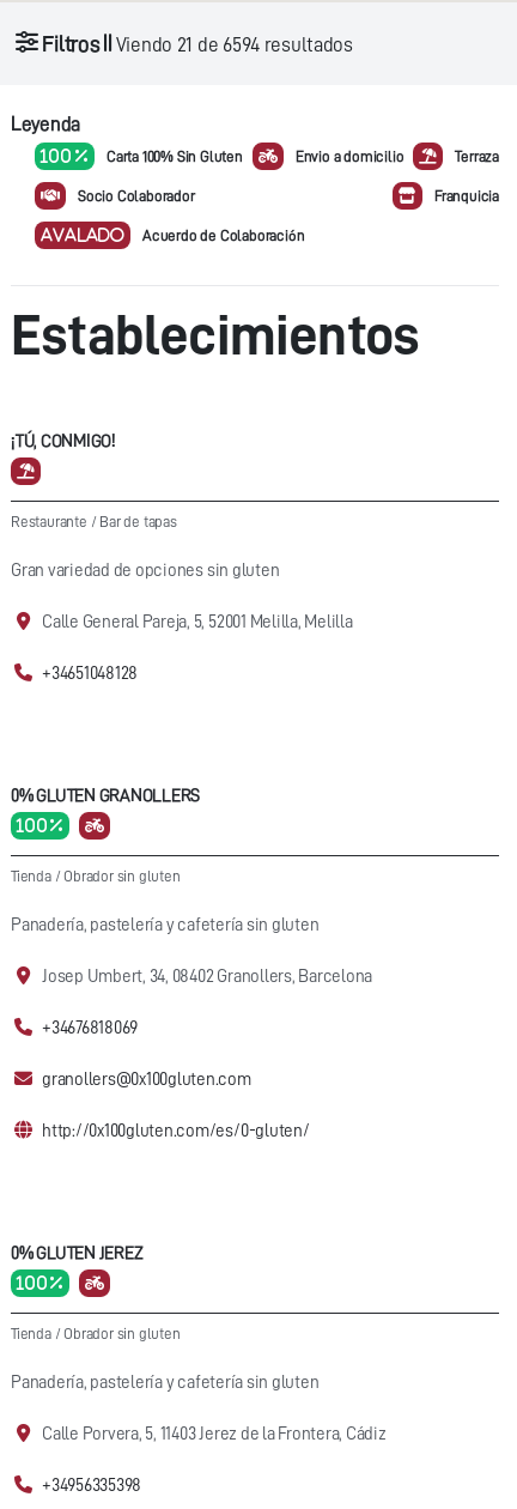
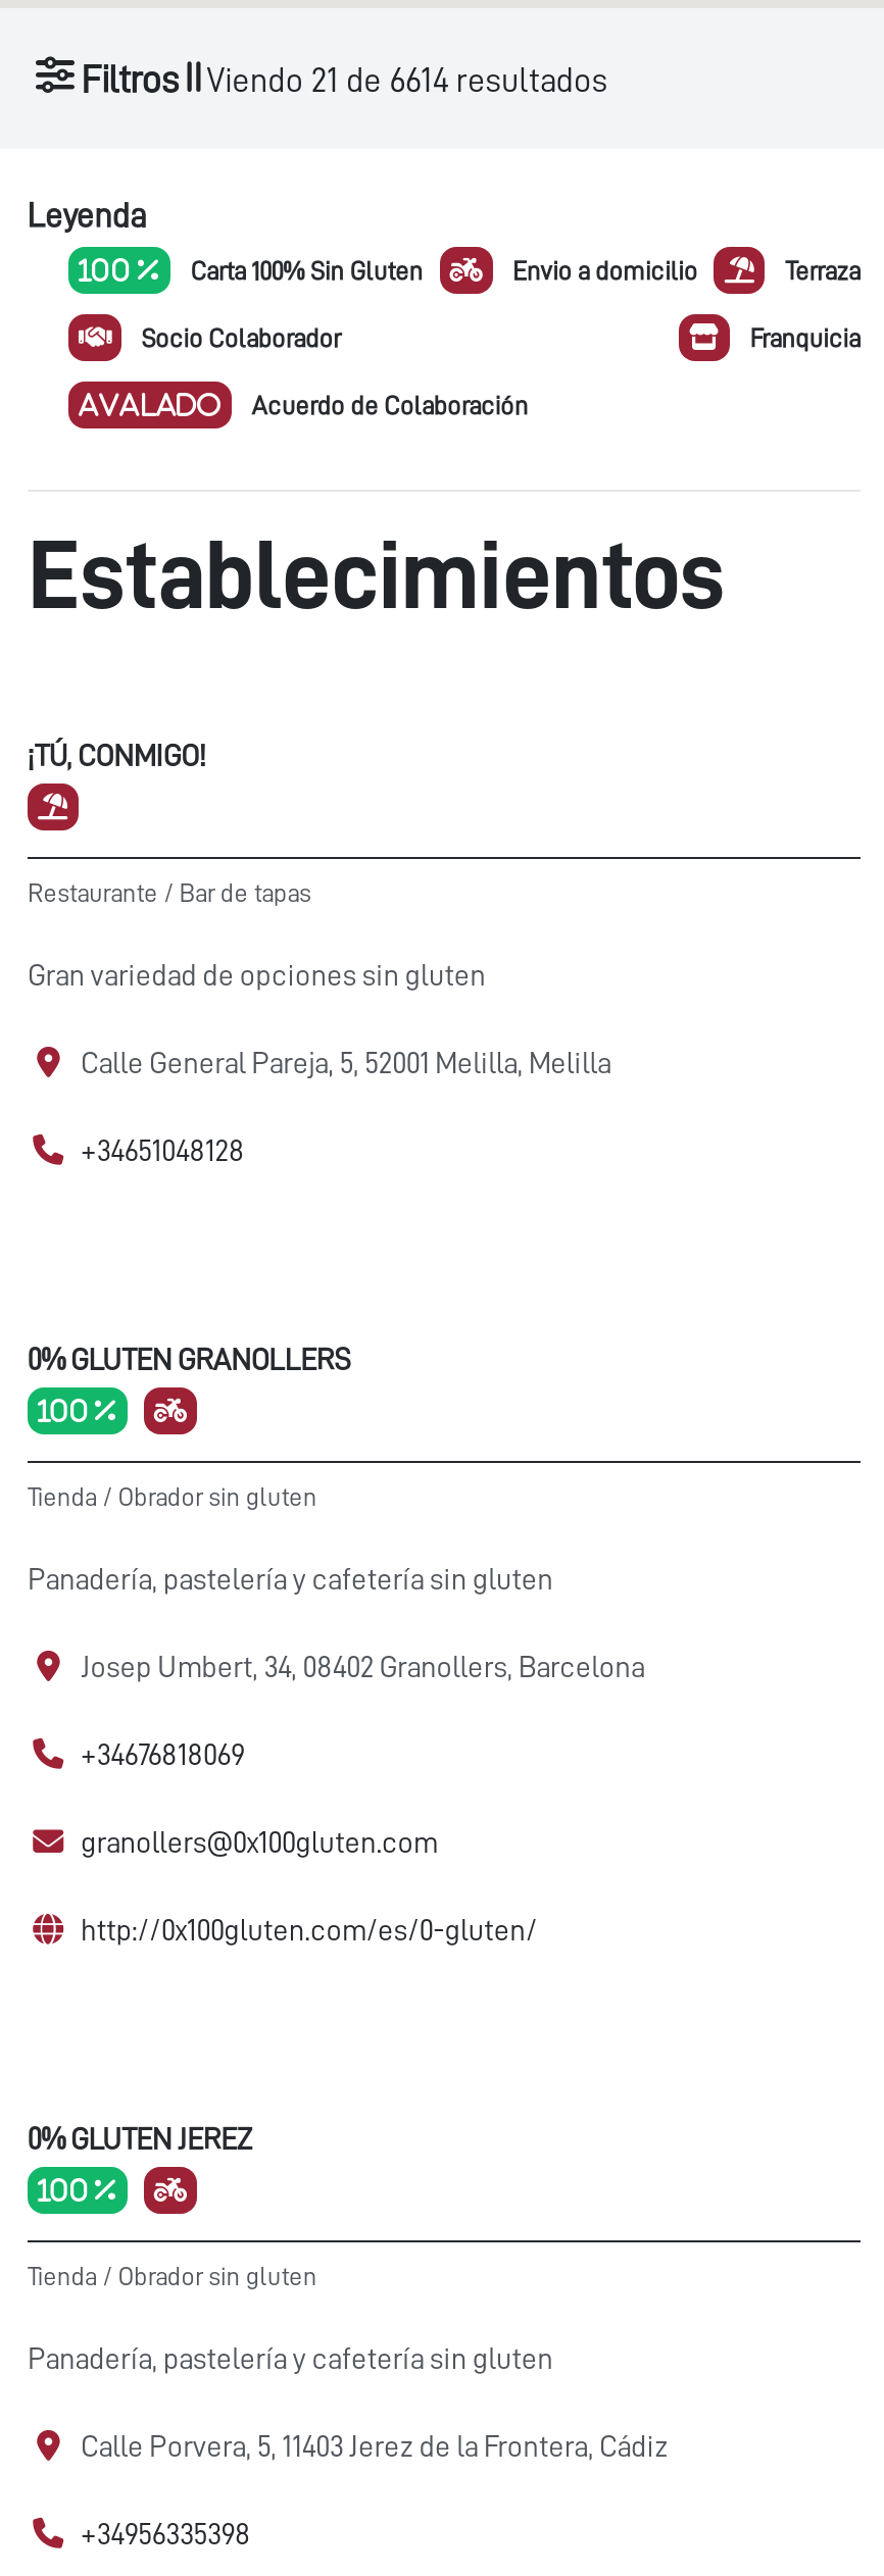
[116,35,353,55] Viendo 21 de 6594 resultados -> [207,63,607,98] Viendo 21 de 6614 resultados

